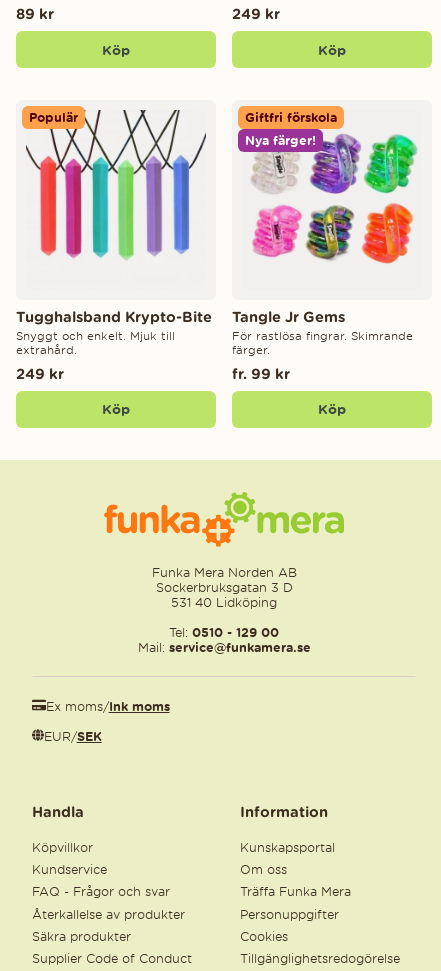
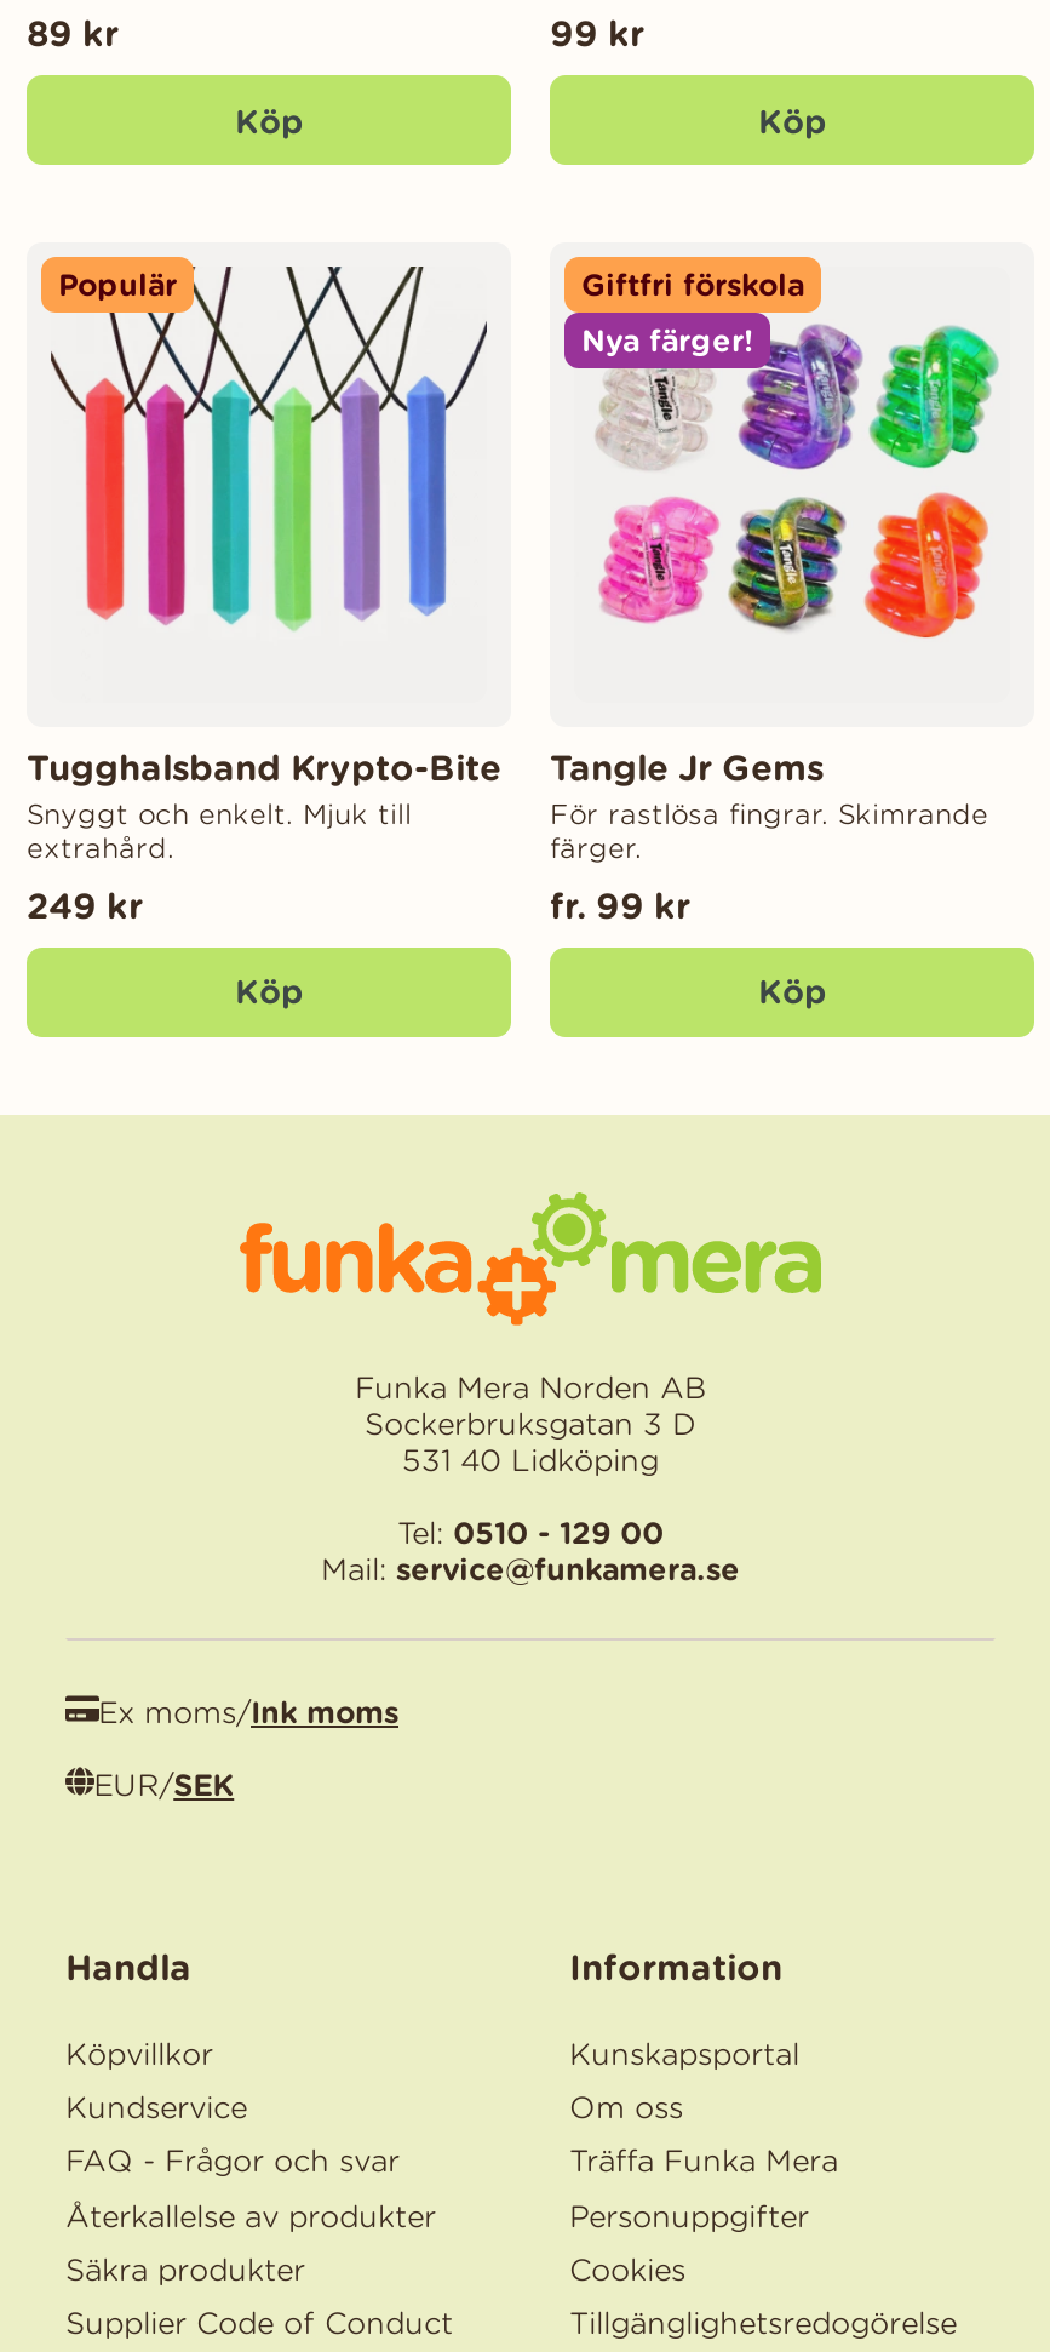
[232,5,280,22] 249 kr -> [550,12,644,54] 99 kr

